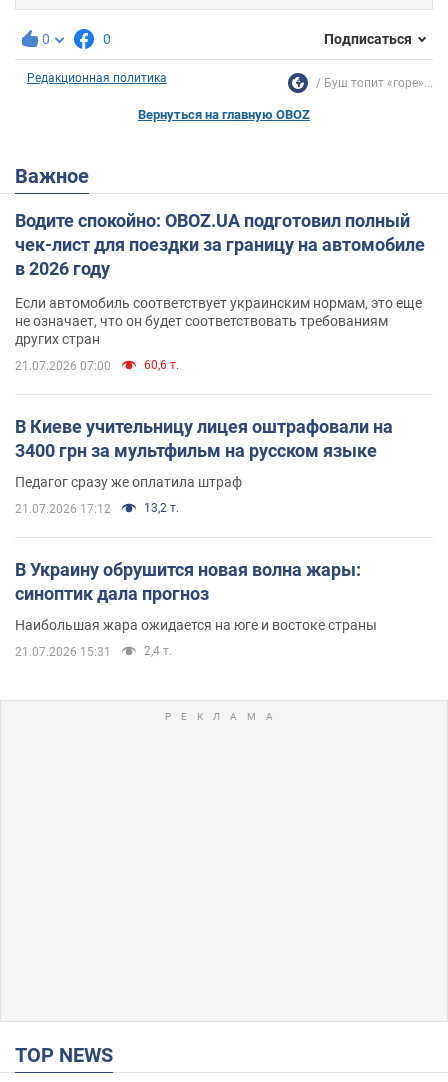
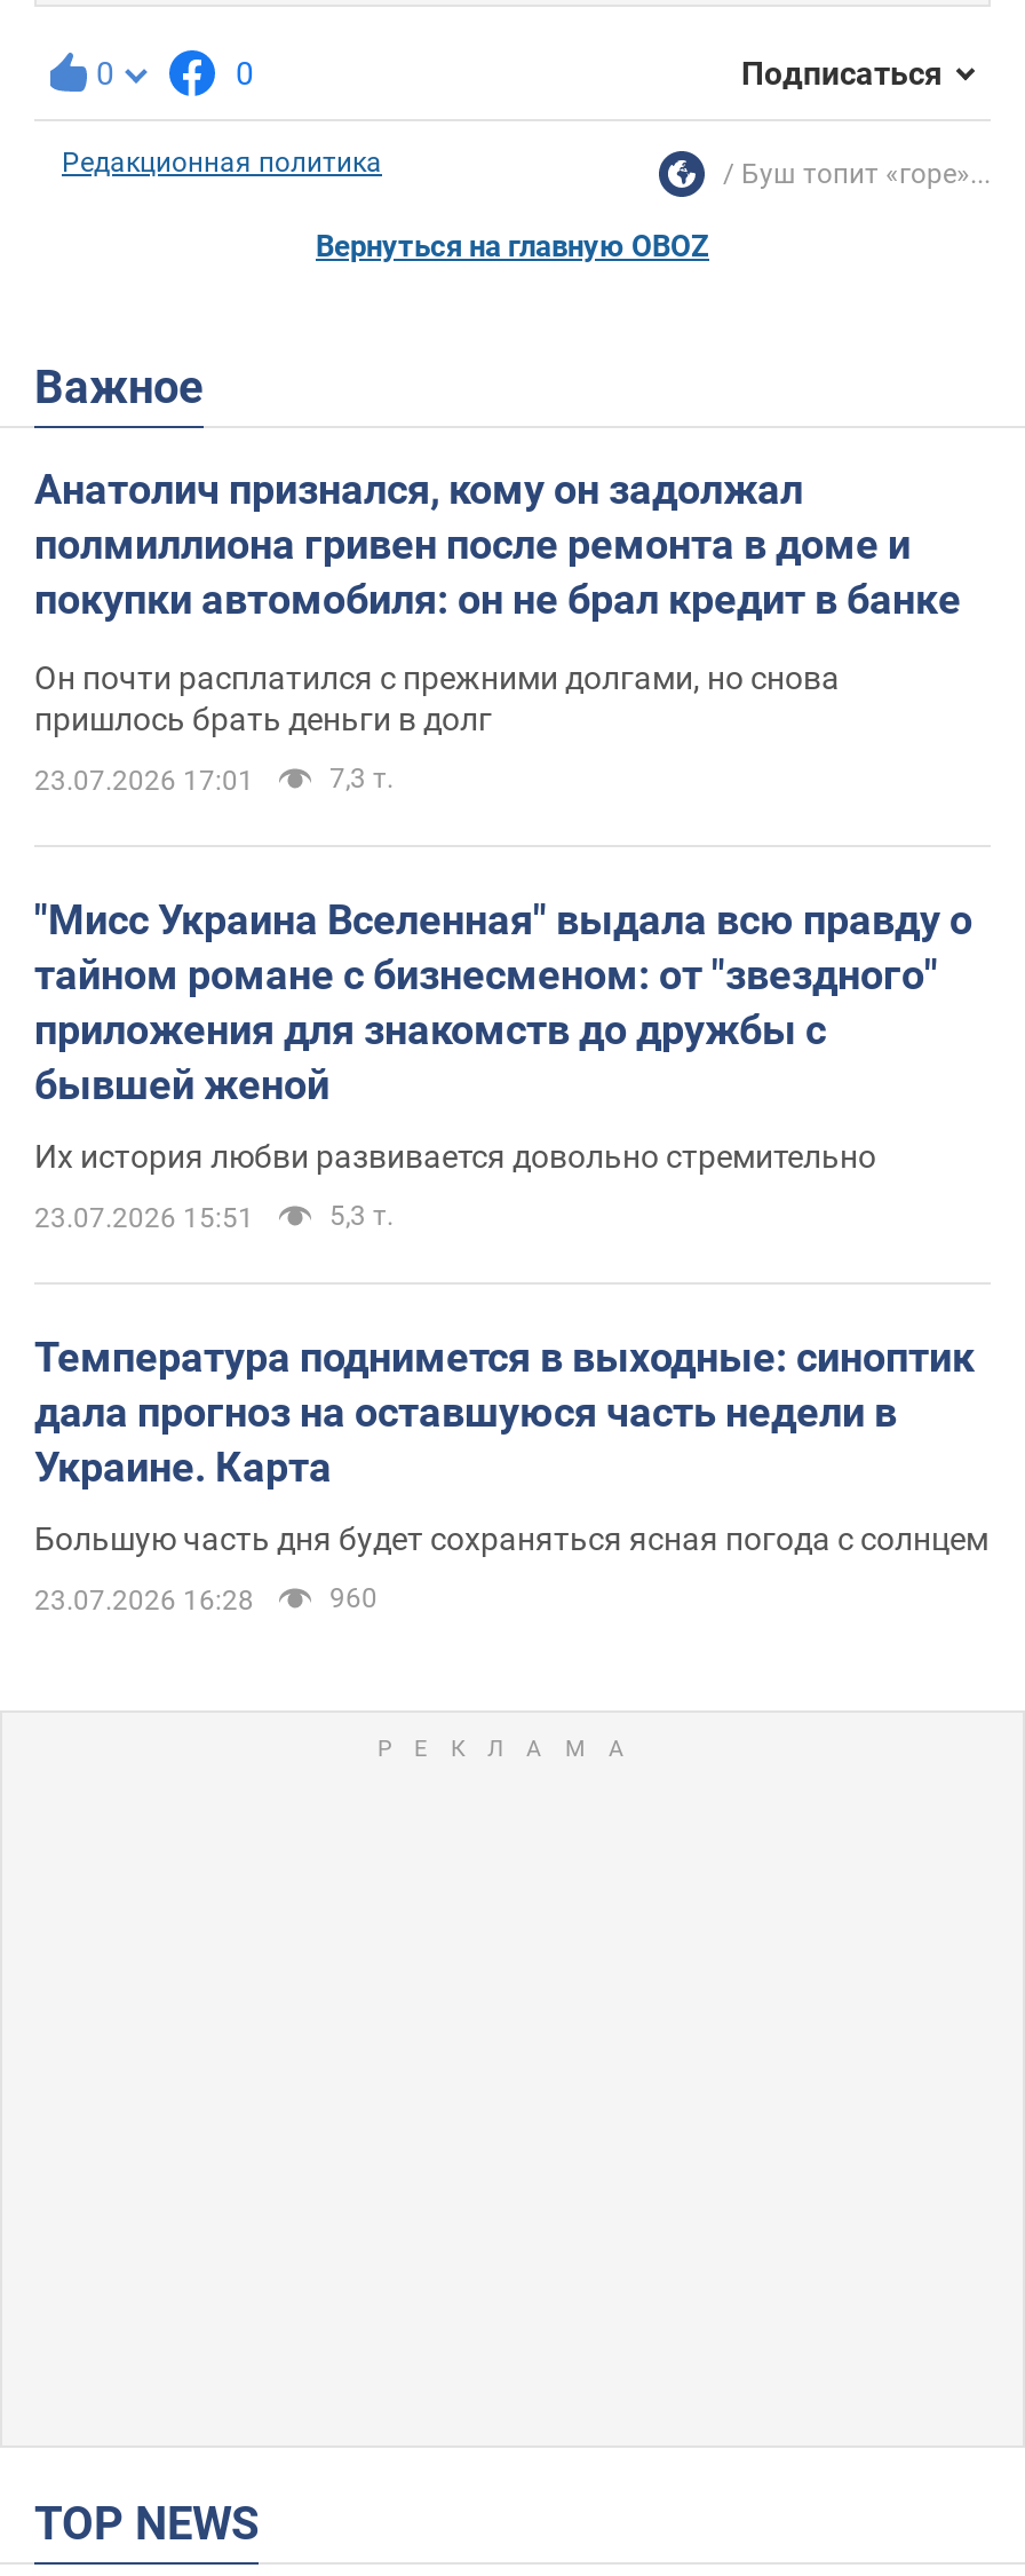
[15,210,425,279] Водите спокойно: OBOZ.UA подготовил полный | чек-лист для поездки за границу на автомобиле | в 2026 году -> [34,464,961,622] Анатолич признался, кому он задолжал | полмиллиона гривен после ремонта в доме и | покупки автомобиля: он не брал кредит в банке
[15,295,422,347] Если автомобиль соответствует украинским нормам, это еще | не означает, что он будет соответствовать требованиям | других стран -> [34,659,840,737] Он почти расплатился с прежними долгами, но снова | пришлось брать деньги в долг
[15,358,179,373] 21.07.2026 07:00 | 60,6 т. -> [34,762,394,796] 23.07.2026 17:01 | 7,3 т.
[15,416,393,461] В Киеве учительницу лицея оштрафовали на | 3400 грн за мультфильм на русском языке -> [34,895,972,1108] "Мисс Украина Вселенная" выдала всю правду о | тайном романе с бизнесменом: от "звездного" | приложения для знакомств до дружбы с | бывшей женой
[15,474,242,490] Педагог сразу же оплатила штраф -> [34,1137,876,1174] Их история любви развивается довольно стремительно
[15,501,179,516] 21.07.2026 17:12 | 13,2 т. -> [34,1199,394,1234] 23.07.2026 15:51 | 5,3 т.
[15,559,361,604] В Украину обрушится новая волна жары: | синоптик дала прогноз -> [34,1332,975,1490] Температура поднимется в выходные: синоптик | дала прогноз на оставшуюся часть недели в | Украине. Карта
[15,617,377,633] Наибольшая жара ожидается на юге и востоке страны -> [34,1520,988,1556] Большую часть дня будет сохраняться ясная погода с солнцем
[15,644,172,659] 21.07.2026 15:31 | 2,4 т. -> [34,1582,378,1616] 23.07.2026 16:28 | 960

